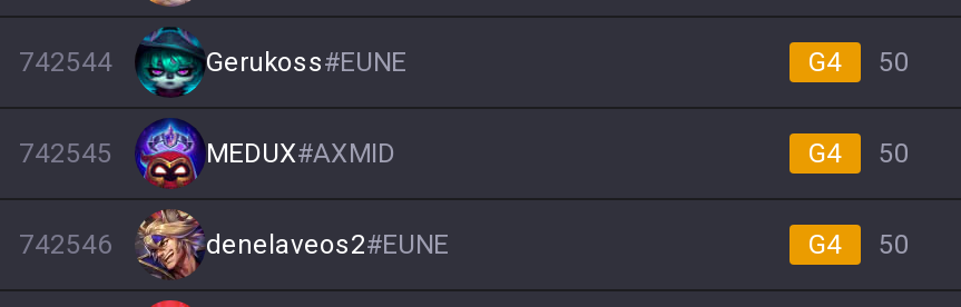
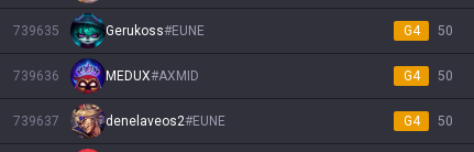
[19,47,112,78] 742544 -> [13,23,59,39] 739635
[19,138,112,169] 742545 -> [13,68,59,84] 739636
[19,229,112,260] 742546 -> [13,113,59,129] 739637

